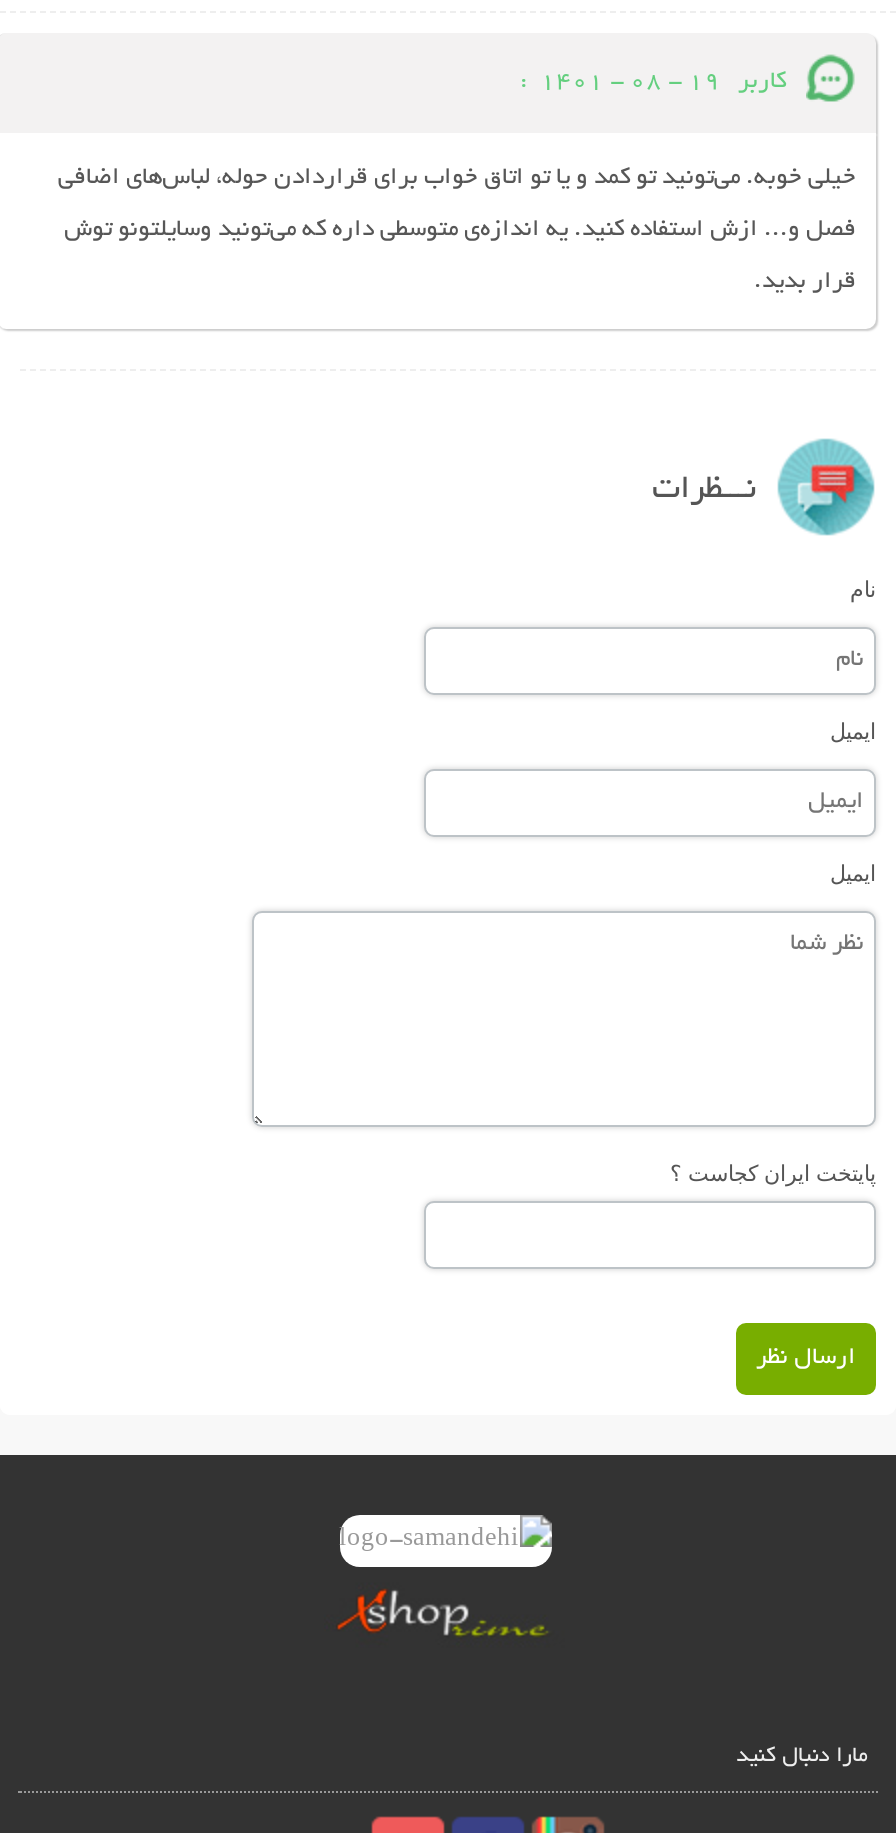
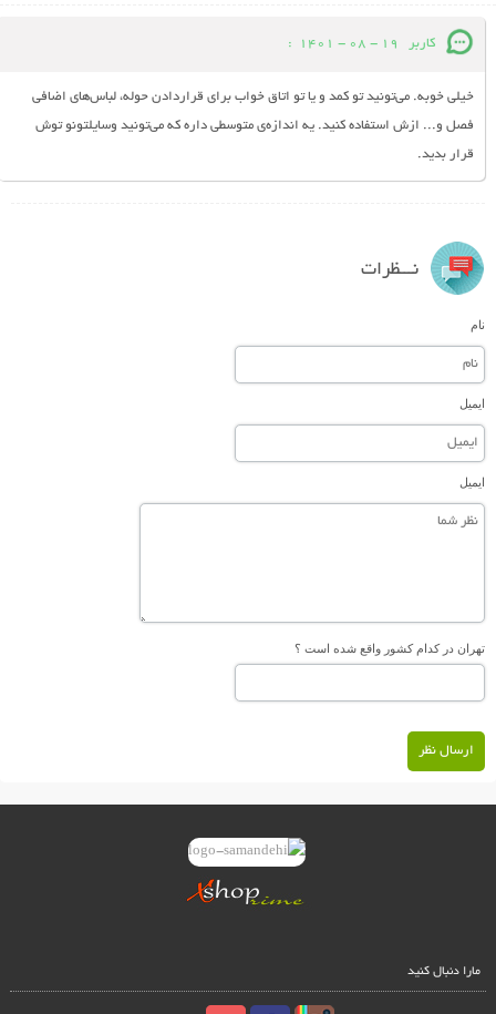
[670,1160,876,1184] پایتخت ایران کجاست ؟ -> [294,641,485,655] تهران در کدام کشور واقع شده است ؟

